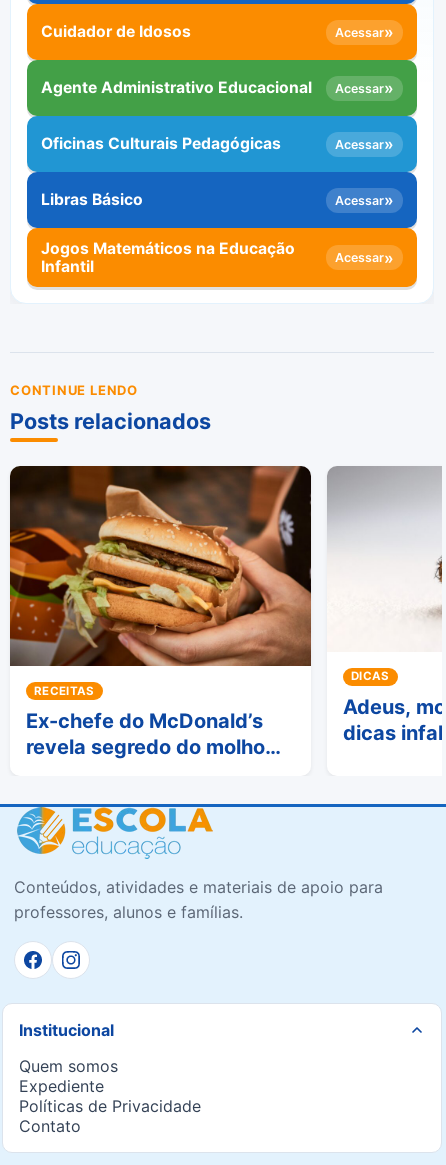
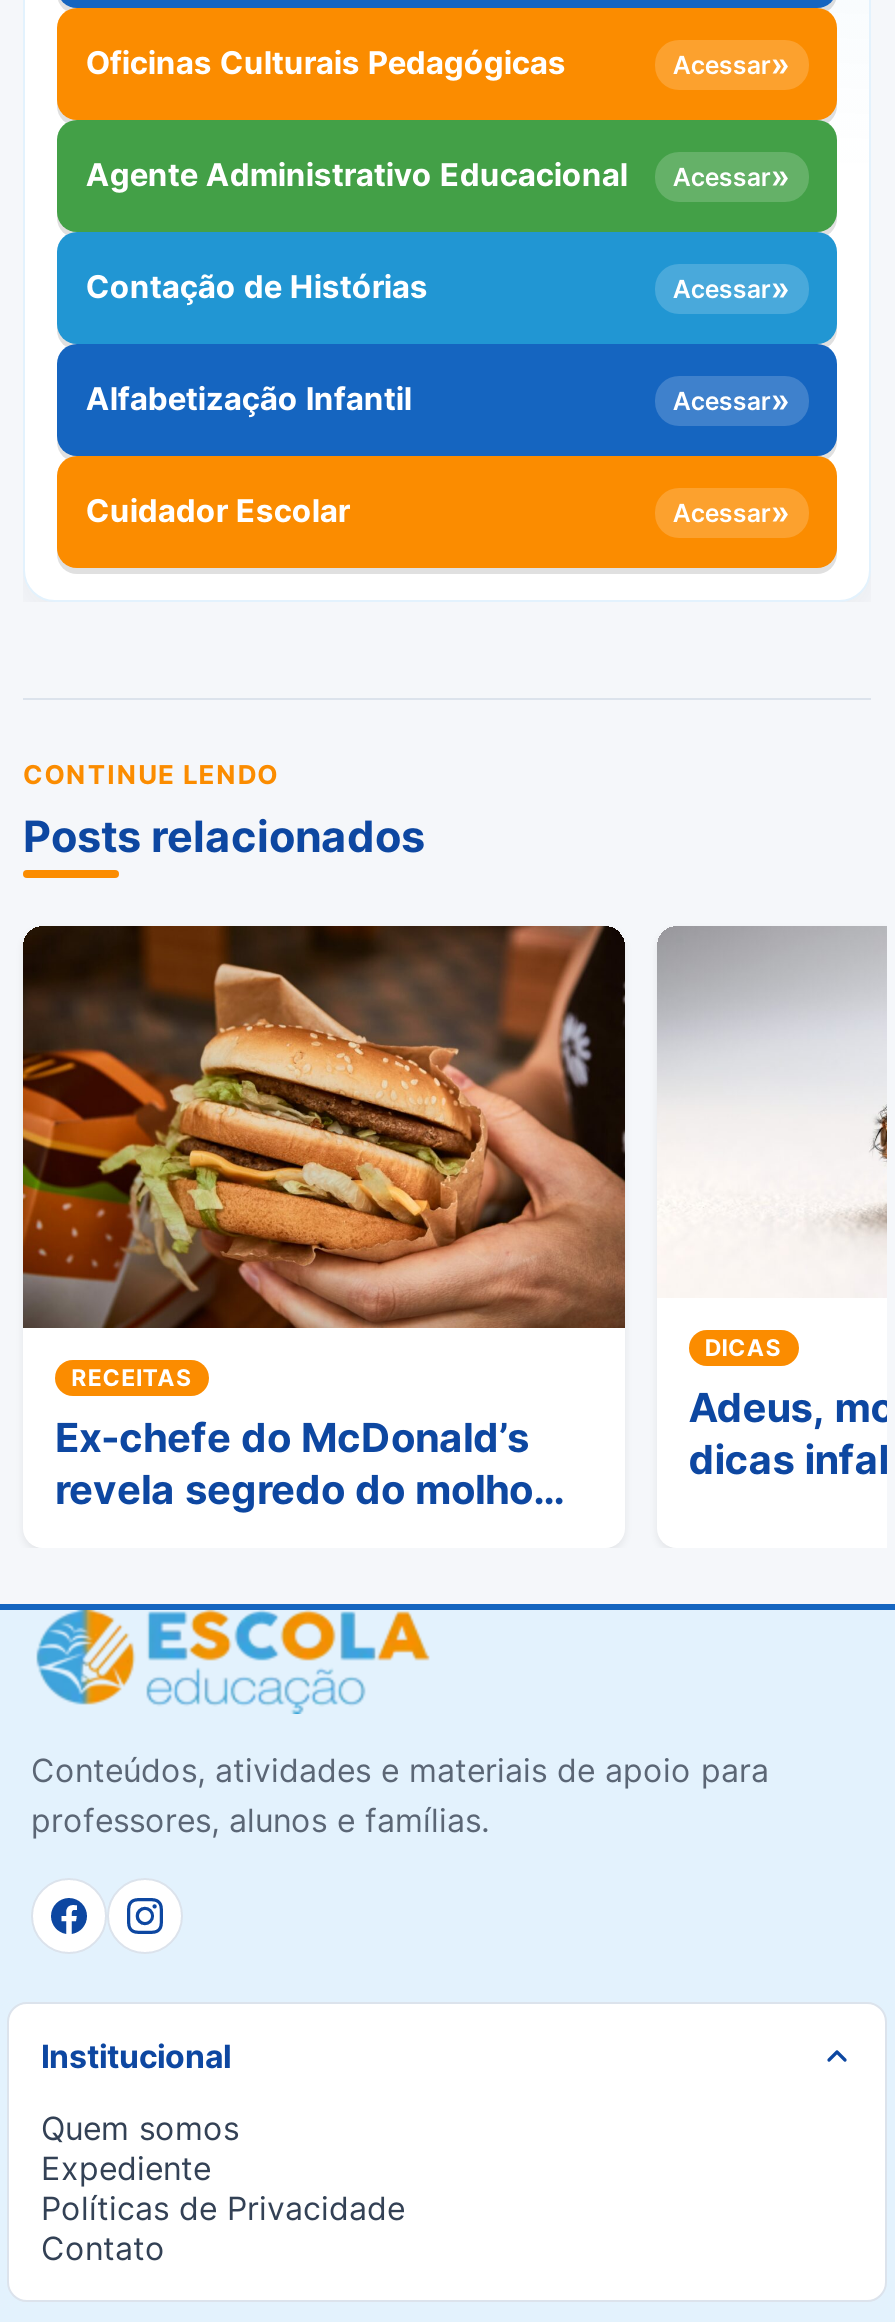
[41,22,191,41] Cuidador de Idosos -> none
moved [41,134,281,153] -> [86,45,566,83]: Oficinas Culturais Pedagógicas
none -> [86,269,428,307] Contação de Histórias
[41,190,143,209] Libras Básico -> [86,381,412,419] Alfabetização Infantil
[41,239,295,276] Jogos Matemáticos na Educação | Infantil -> [86,493,350,531] Cuidador Escolar

